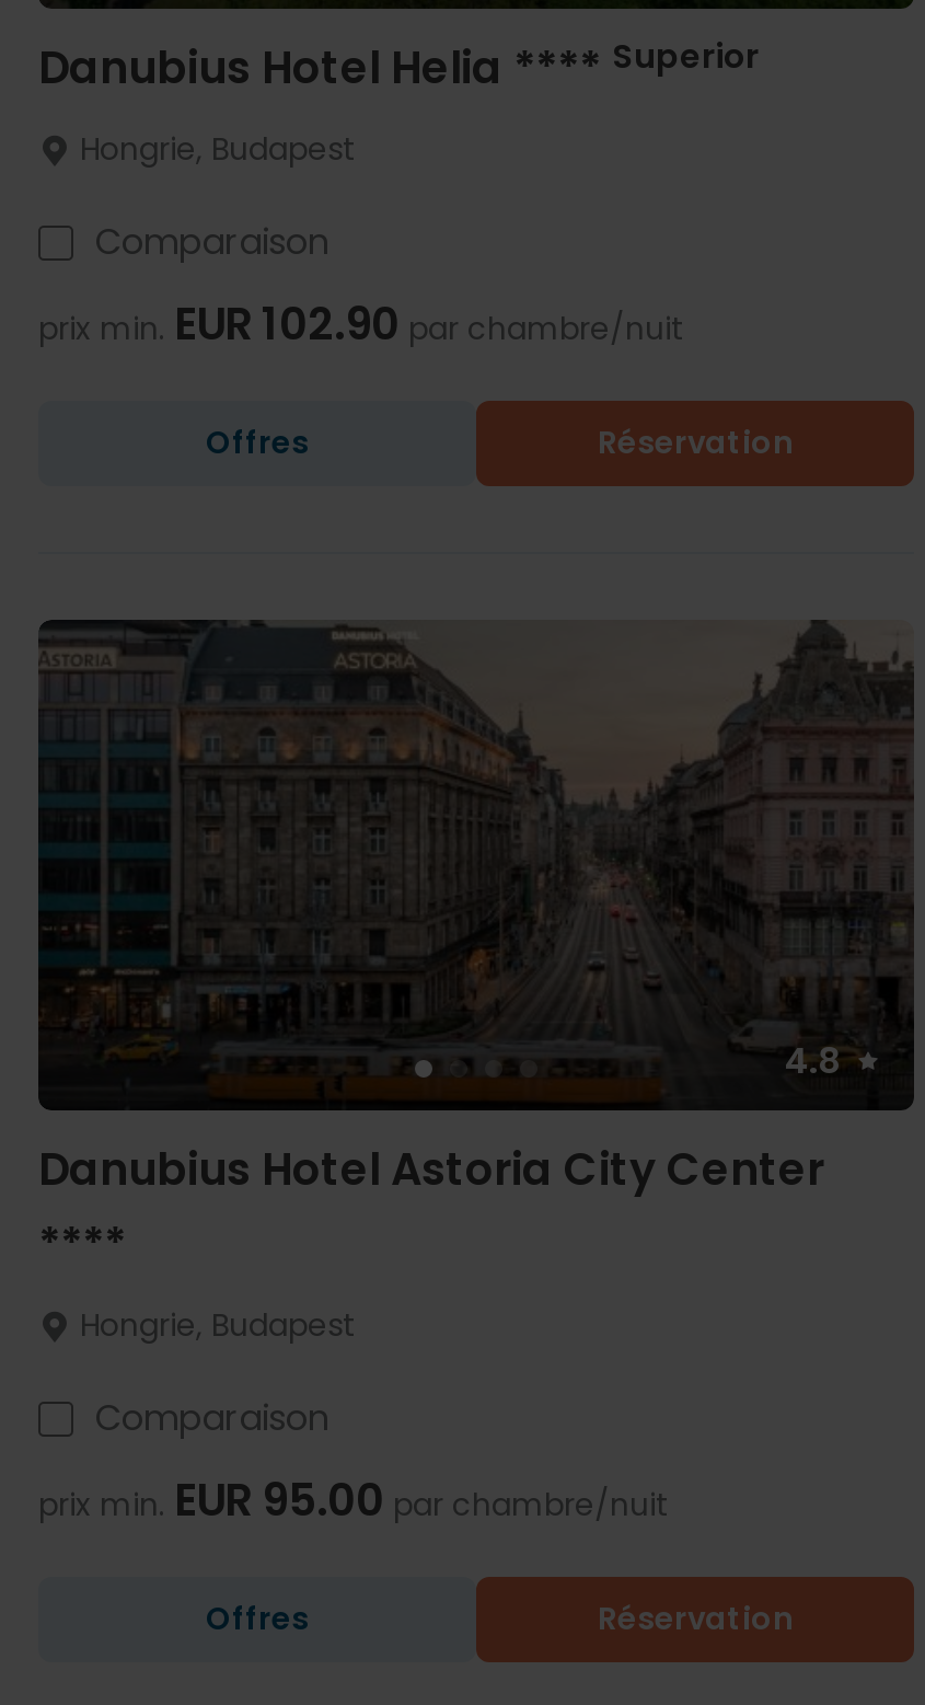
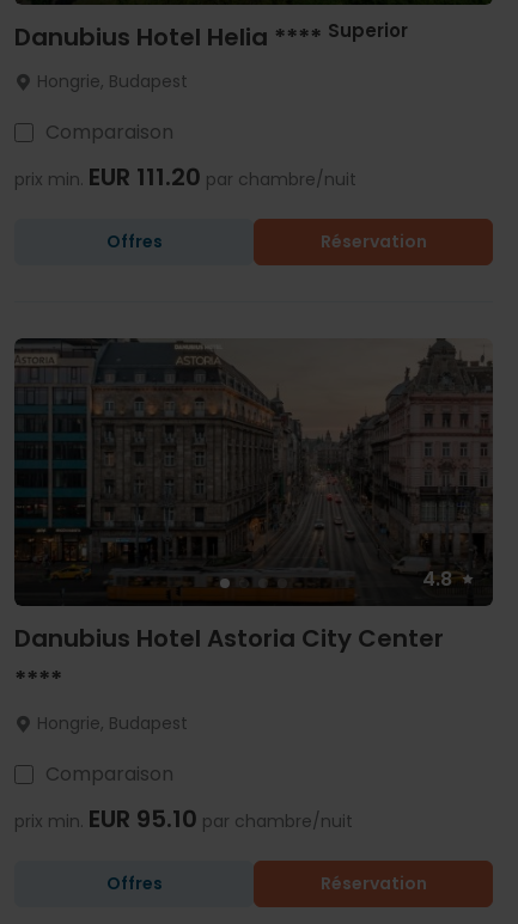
[38,293,684,355] prix min. EUR 102.90 par chambre/nuit -> [14,160,356,194] prix min. EUR 111.20 par chambre/nuit
[38,1470,669,1531] prix min. EUR 95.00 par chambre/nuit -> [14,802,353,836] prix min. EUR 95.10 par chambre/nuit

